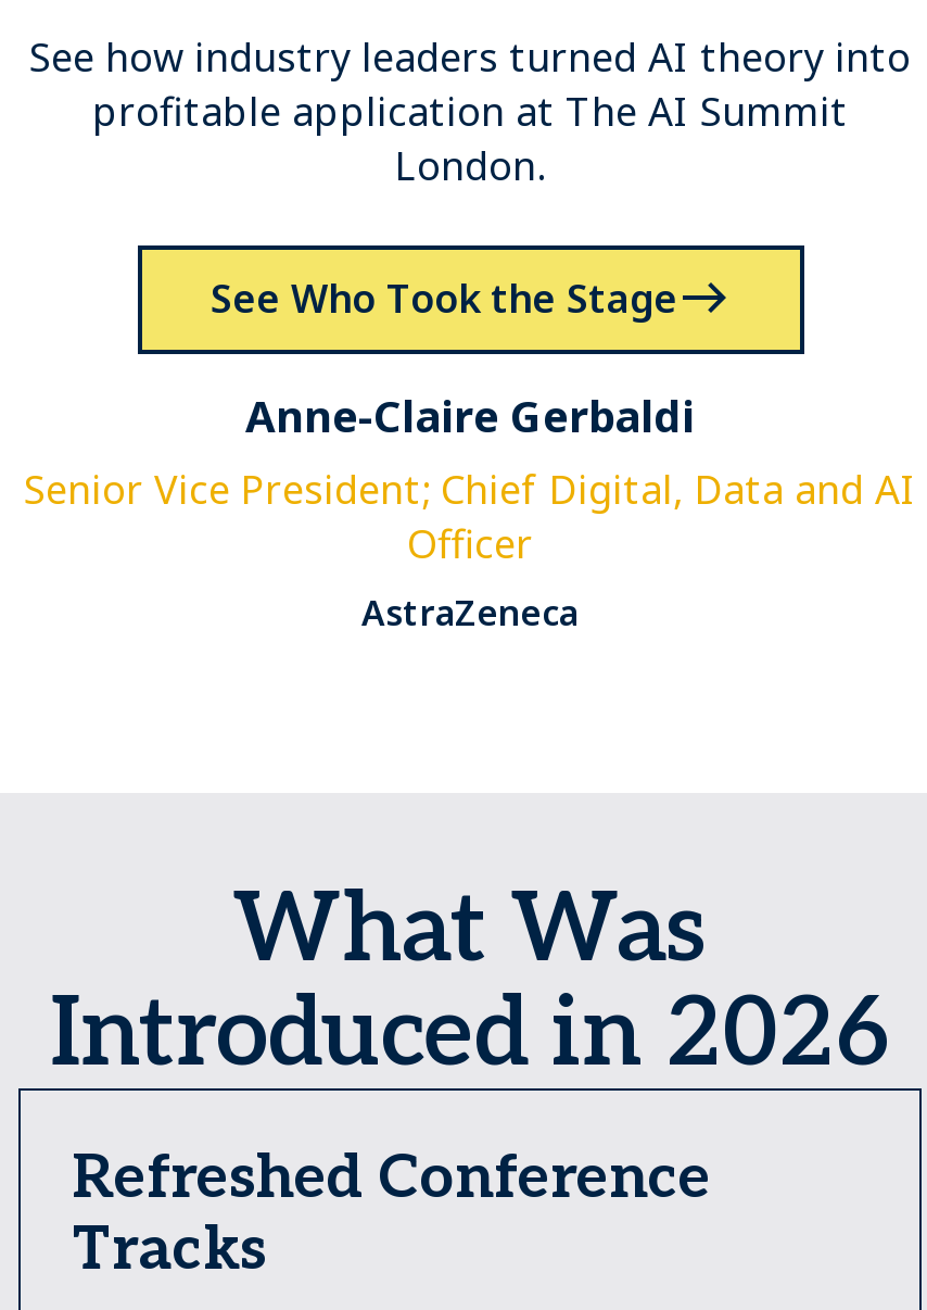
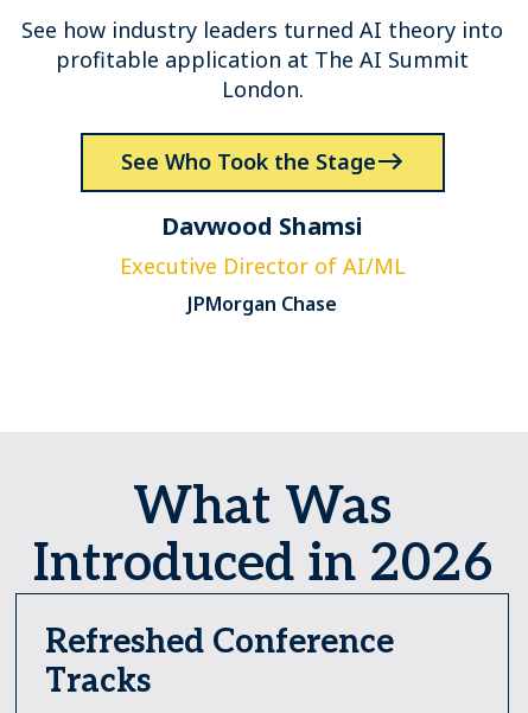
[24,387,916,637] Anne-Claire Gerbaldi | Senior Vice President; Chief Digital, Data and AI | Officer | AstraZeneca -> [119,210,405,317] Davwood Shamsi | Executive Director of AI/ML | JPMorgan Chase

